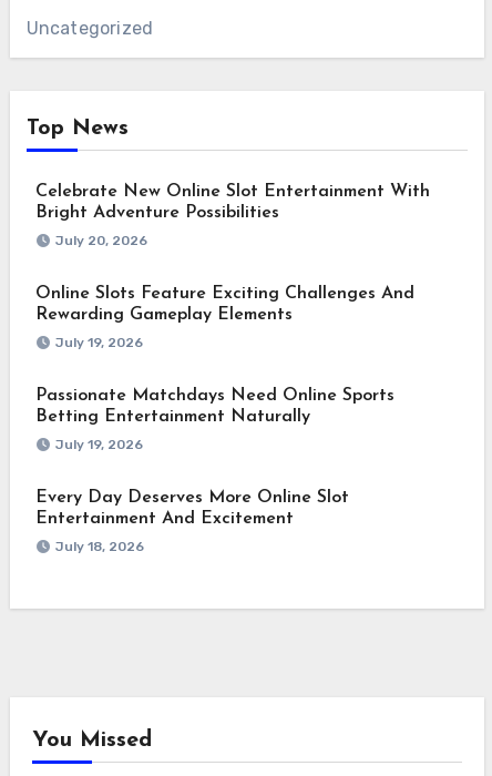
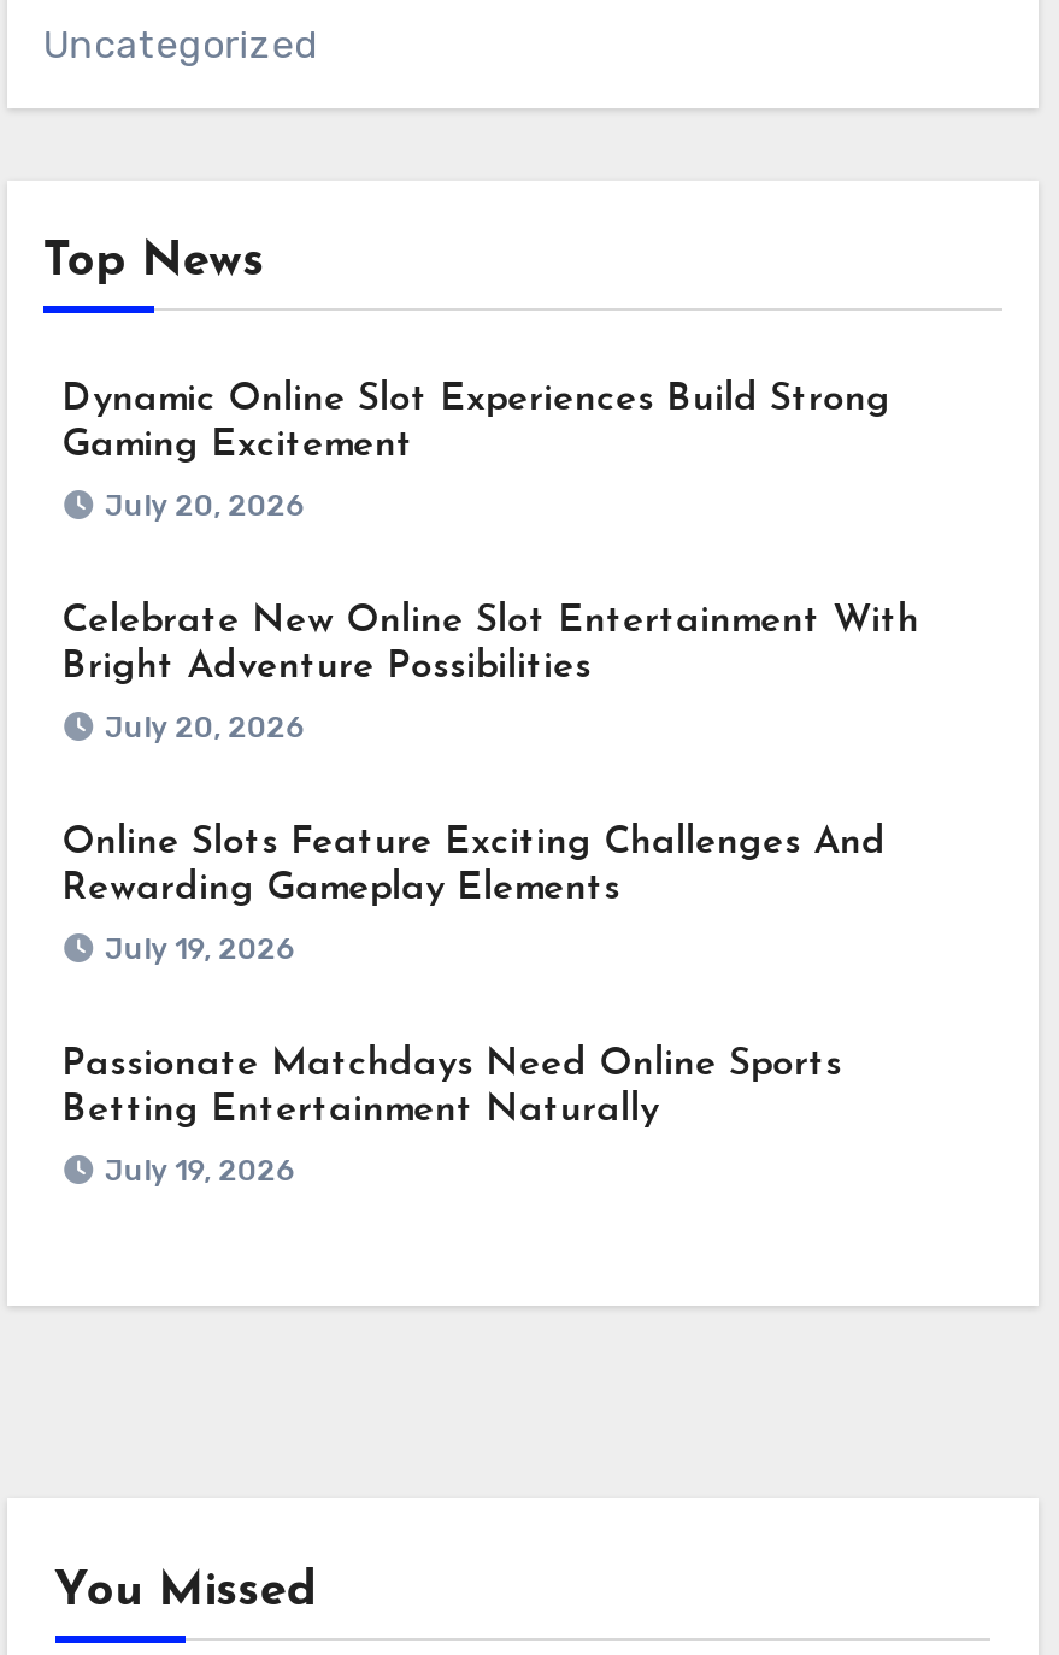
none -> [62,381,891,523] Dynamic Online Slot Experiences Build Strong | Gaming Excitement | July 20, 2026
moved [35,183,430,452] -> [62,602,919,1188]: Celebrate New Online Slot Entertainment With | Bright Adventure Possibilities | July 20, 2026 | ... | Betting Entertainment Naturally | July 19, 2026
[35,489,349,554] Every Day Deserves More Online Slot | Entertainment And Excitement | July 18, 2026 -> none

